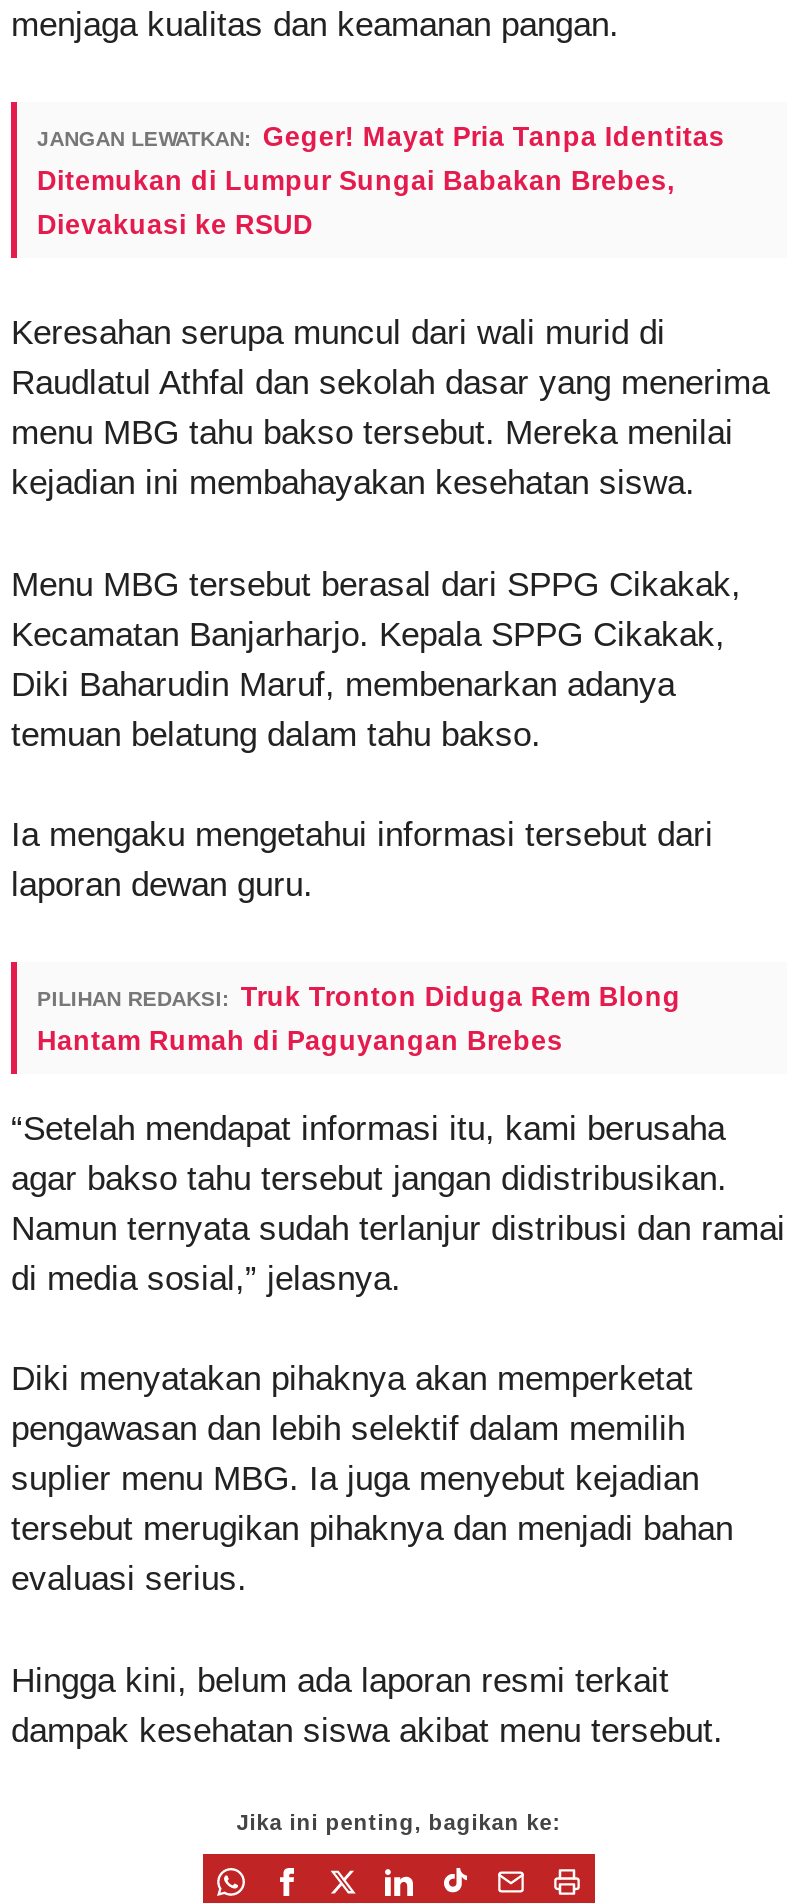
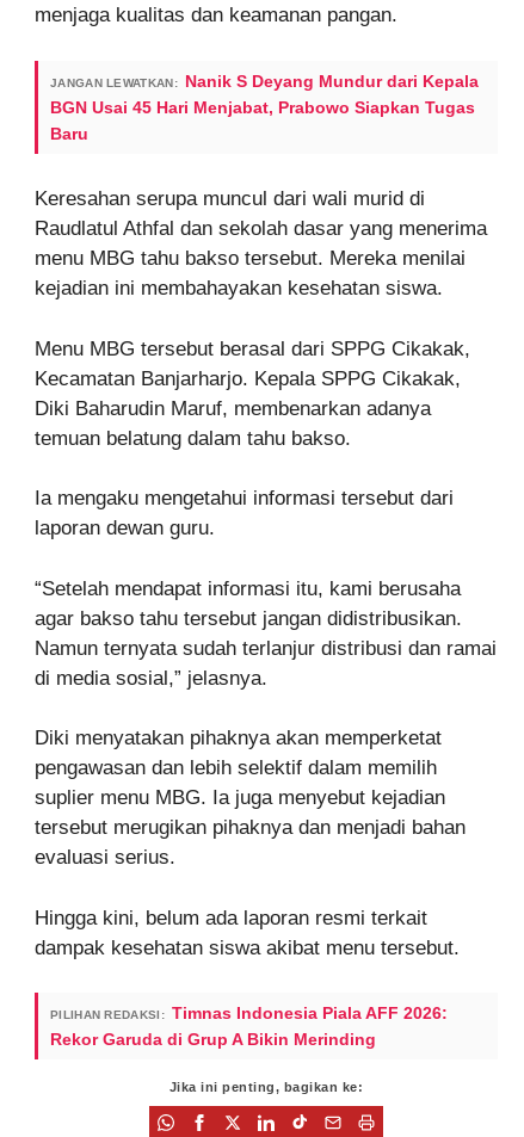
[37,122,725,152] JANGAN LEWATKAN: Geger! Mayat Pria Tanpa Identitas -> [50,73,478,91] JANGAN LEWATKAN: Nanik S Deyang Mundur dari Kepala
[37,166,675,196] Ditemukan di Lumpur Sungai Babakan Brebes, -> [50,99,475,117] BGN Usai 45 Hari Menjabat, Prabowo Siapkan Tugas
[37,210,313,240] Dievakuasi ke RSUD -> [50,125,88,143] Baru
[37,982,681,1056] PILIHAN REDAKSI: Truk Tronton Diduga Rem Blong | Hantam Rumah di Paguyangan Brebes -> none
moved [11,1110,785,1750] -> [35,577,497,959]: “Setelah mendapat informasi itu, kami berusaha | agar bakso tahu tersebut jangan didistribusikan. | Namun ternyata sudah terlanjur distribusi dan ramai | ... | Hingga kini, belum ada laporan resmi terkait | dampak kesehatan siswa akibat menu tersebut.
none -> [50,1005,447,1049] PILIHAN REDAKSI: Timnas Indonesia Piala AFF 2026: | Rekor Garuda di Grup A Bikin Merinding

